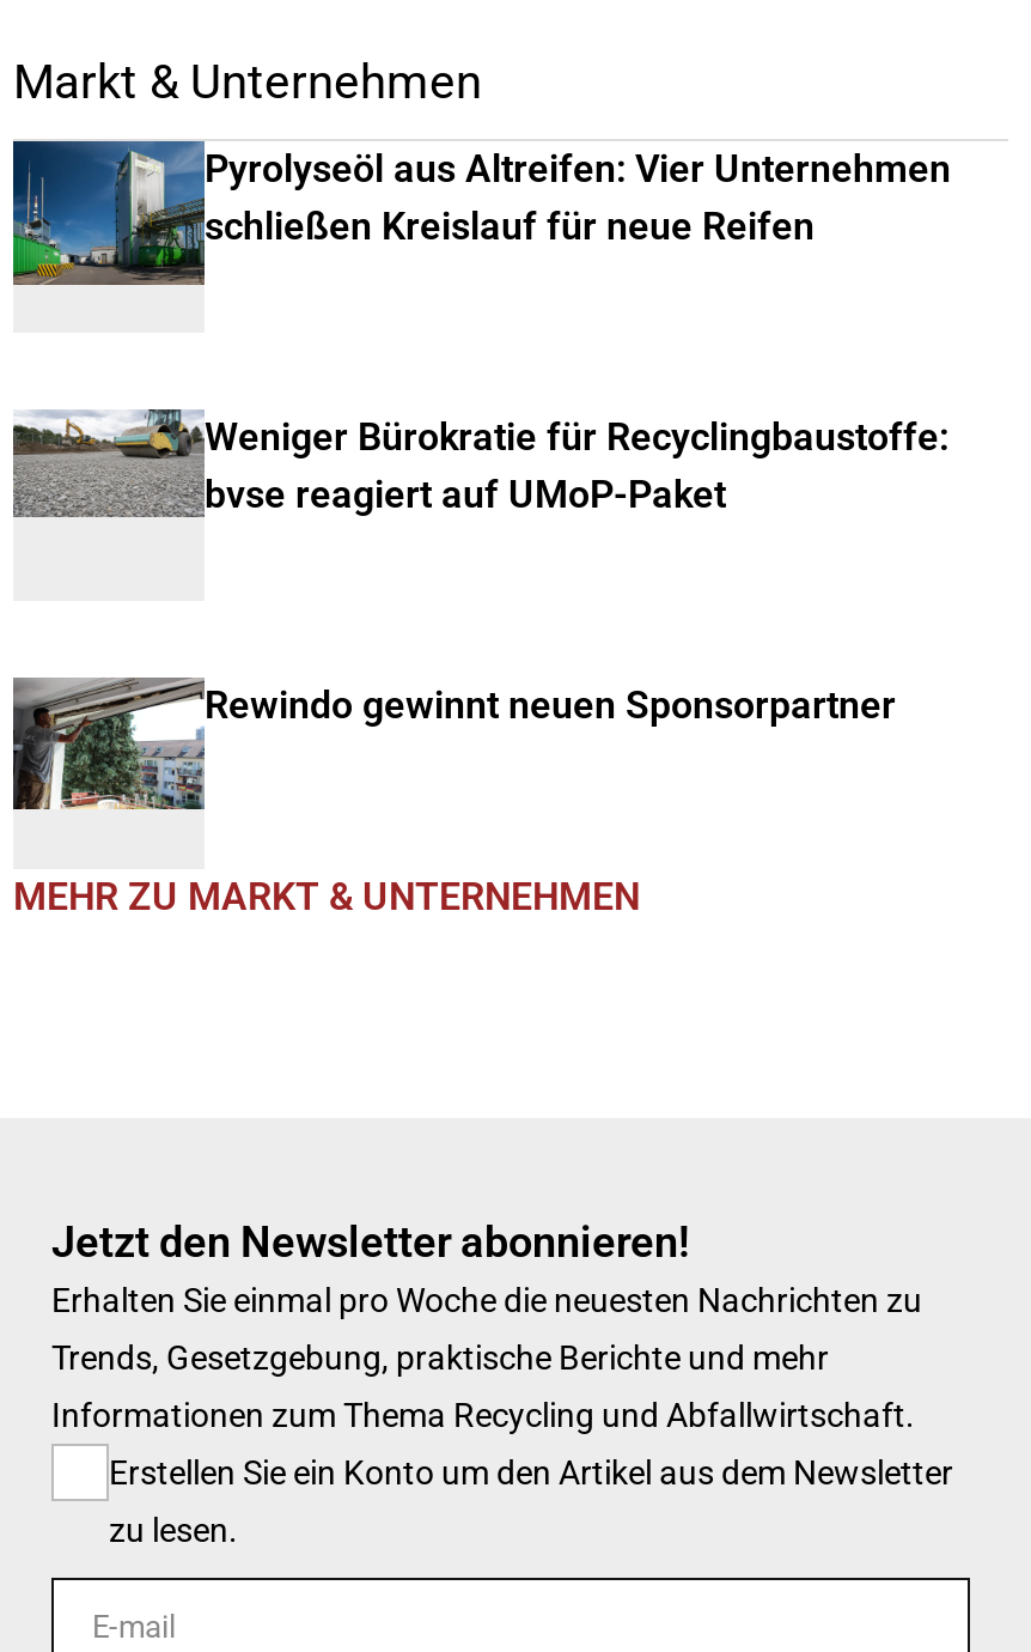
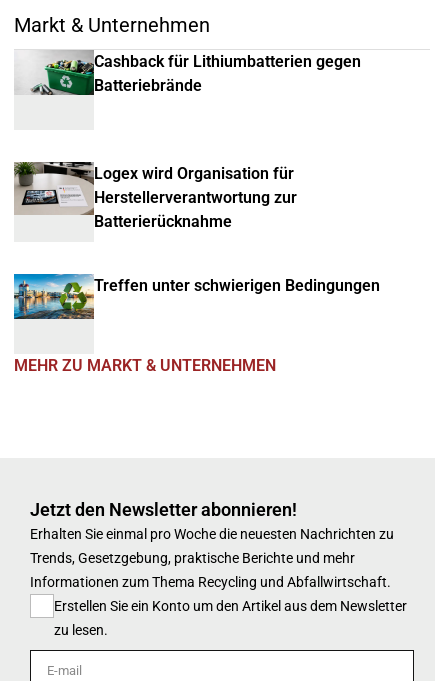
[11,139,951,287] [image] | Pyrolyseöl aus Altreifen: Vier Unternehmen | schließen Kreislauf für neue Reifen -> [14,50,361,110] [image] | Cashback für Lithiumbatterien gegen | Batteriebrände
[13,407,948,534] [image] | Weniger Bürokratie für Recyclingbaustoffe: | bvse reagiert auf UMoP-Paket -> [13,161,297,231] [image] | Logex wird Organisation für | Herstellerverantwortung zur | Batterierücknahme
[11,675,896,812] [image] | Rewindo gewinnt neuen Sponsorpartner -> [13,273,380,329] [image] | Treffen unter schwierigen Bedingungen

